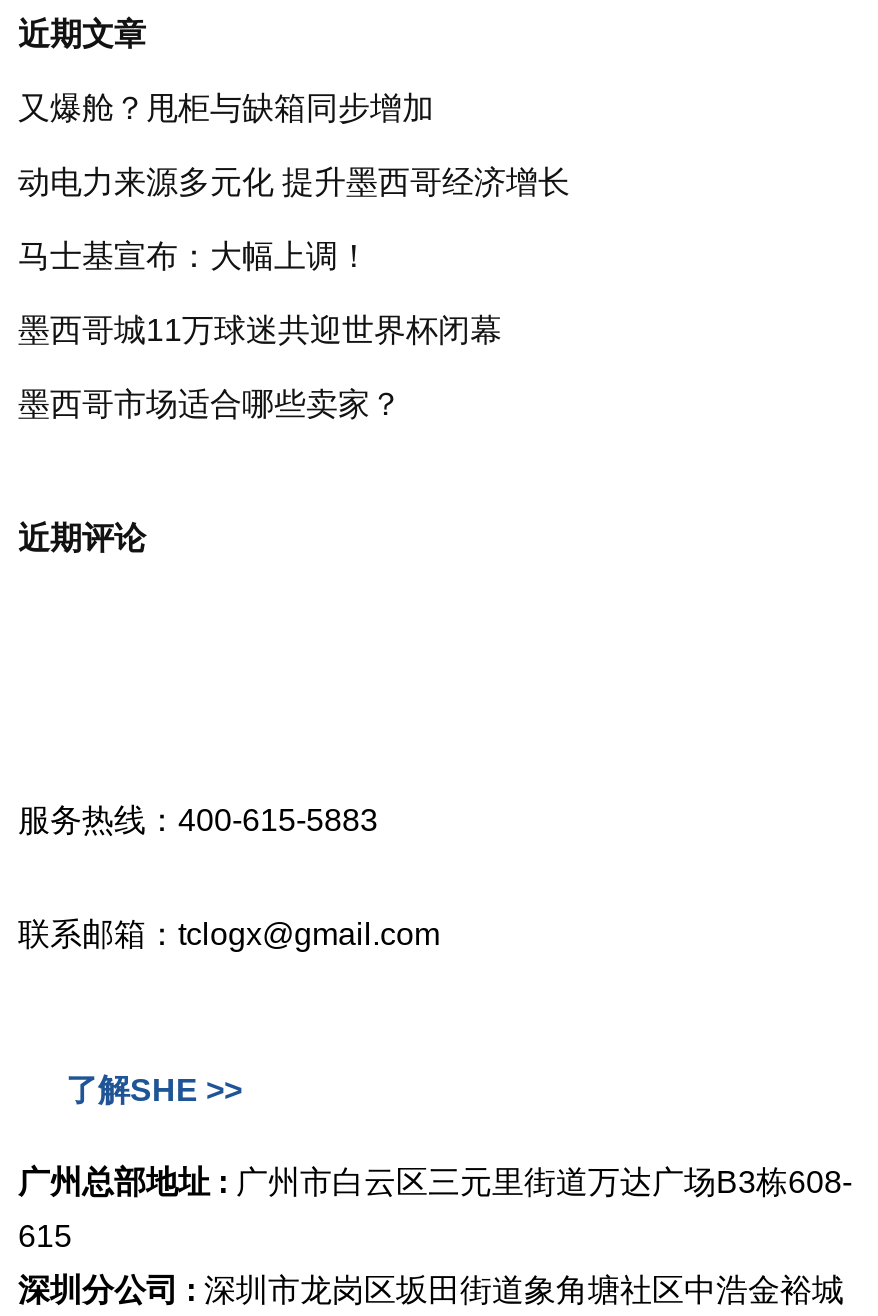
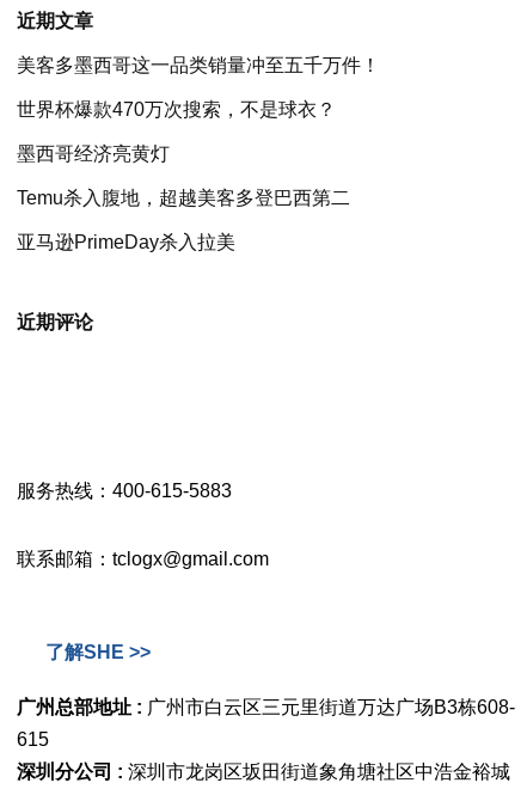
[18,91,434,125] 又爆舱？甩柜与缺箱同步增加 -> [17,55,380,75] 美客多墨西哥这一品类销量冲至五千万件！
[18,165,570,199] 动电力来源多元化 提升墨西哥经济增长 -> [17,99,336,119] 世界杯爆款470万次搜索，不是球衣？
[18,239,370,273] 马士基宣布：大幅上调！ -> [17,143,170,164] 墨西哥经济亮黄灯
[18,313,502,347] 墨西哥城11万球迷共迎世界杯闭幕 -> [17,187,350,208] Temu杀入腹地，超越美客多登巴西第二
[18,387,402,421] 墨西哥市场适合哪些卖家？ -> [17,232,235,252] 亚马逊PrimeDay杀入拉美

